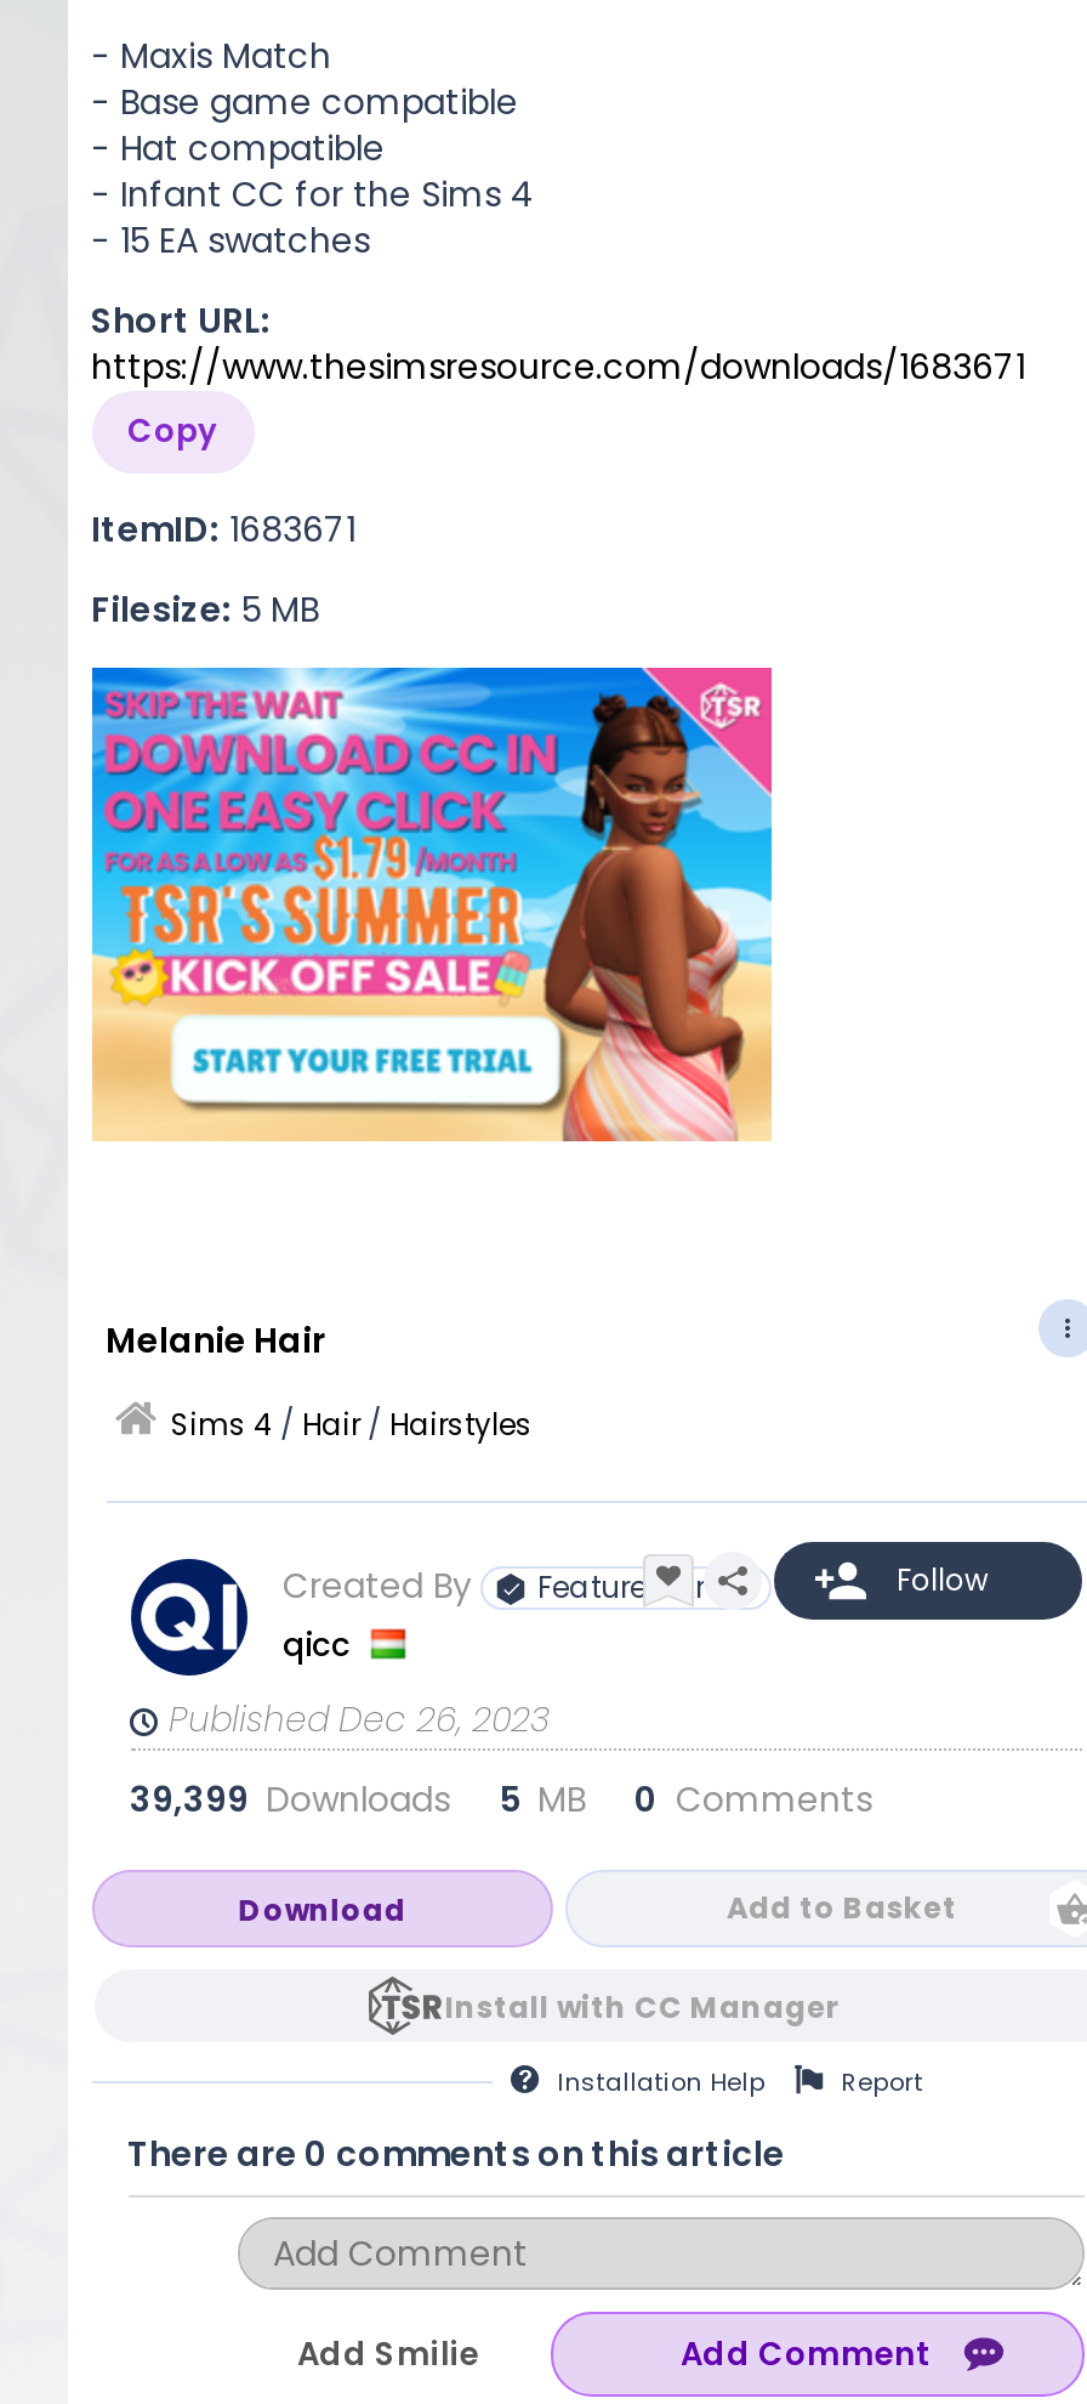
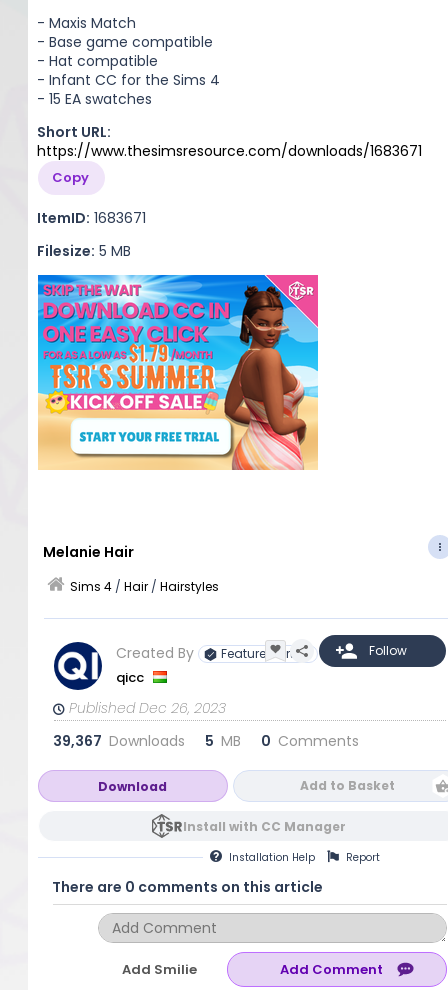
[130,1775,872,1823] 39,399 Downloads 5 MB 0 Comments -> [53,731,359,751] 39,367 Downloads 5 MB 0 Comments

